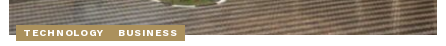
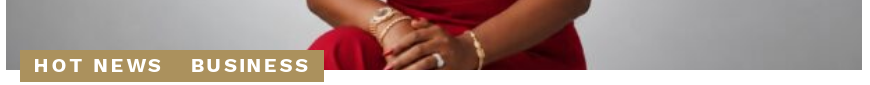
[23,27,104,38] TECHNOLOGY -> [34,54,163,76] HOT NEWS

